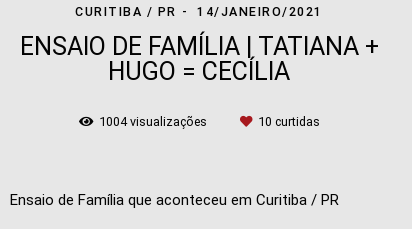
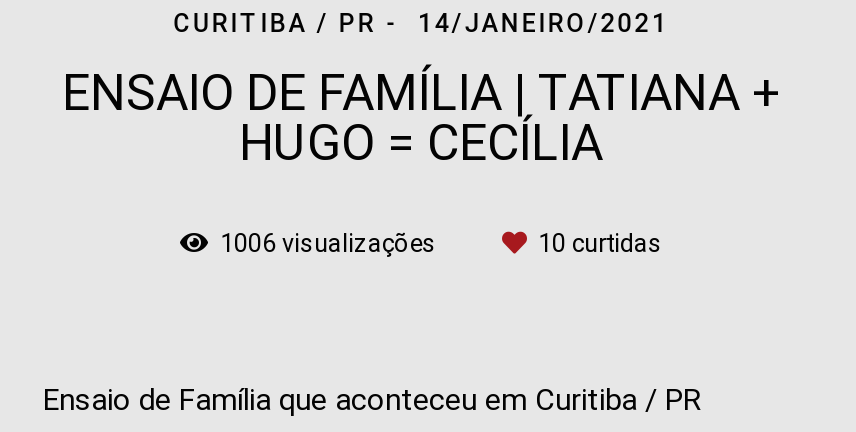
[98,114,209,129] 1004 visualizações -> [220,227,442,257] 1006 visualizações

